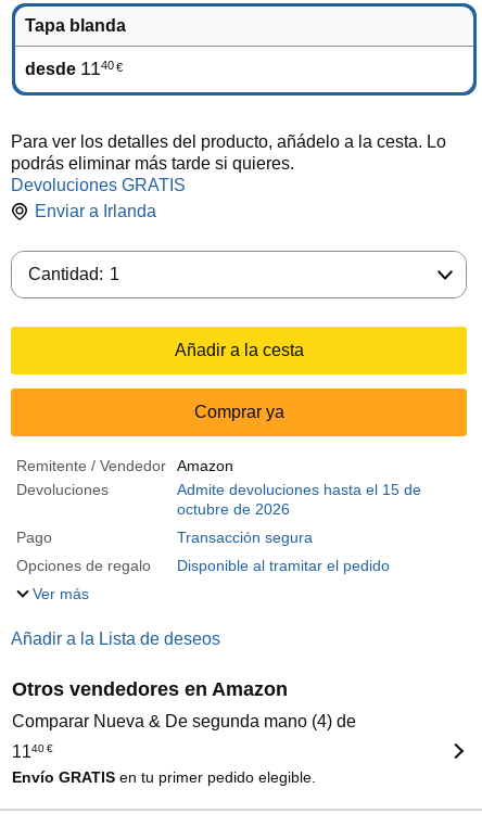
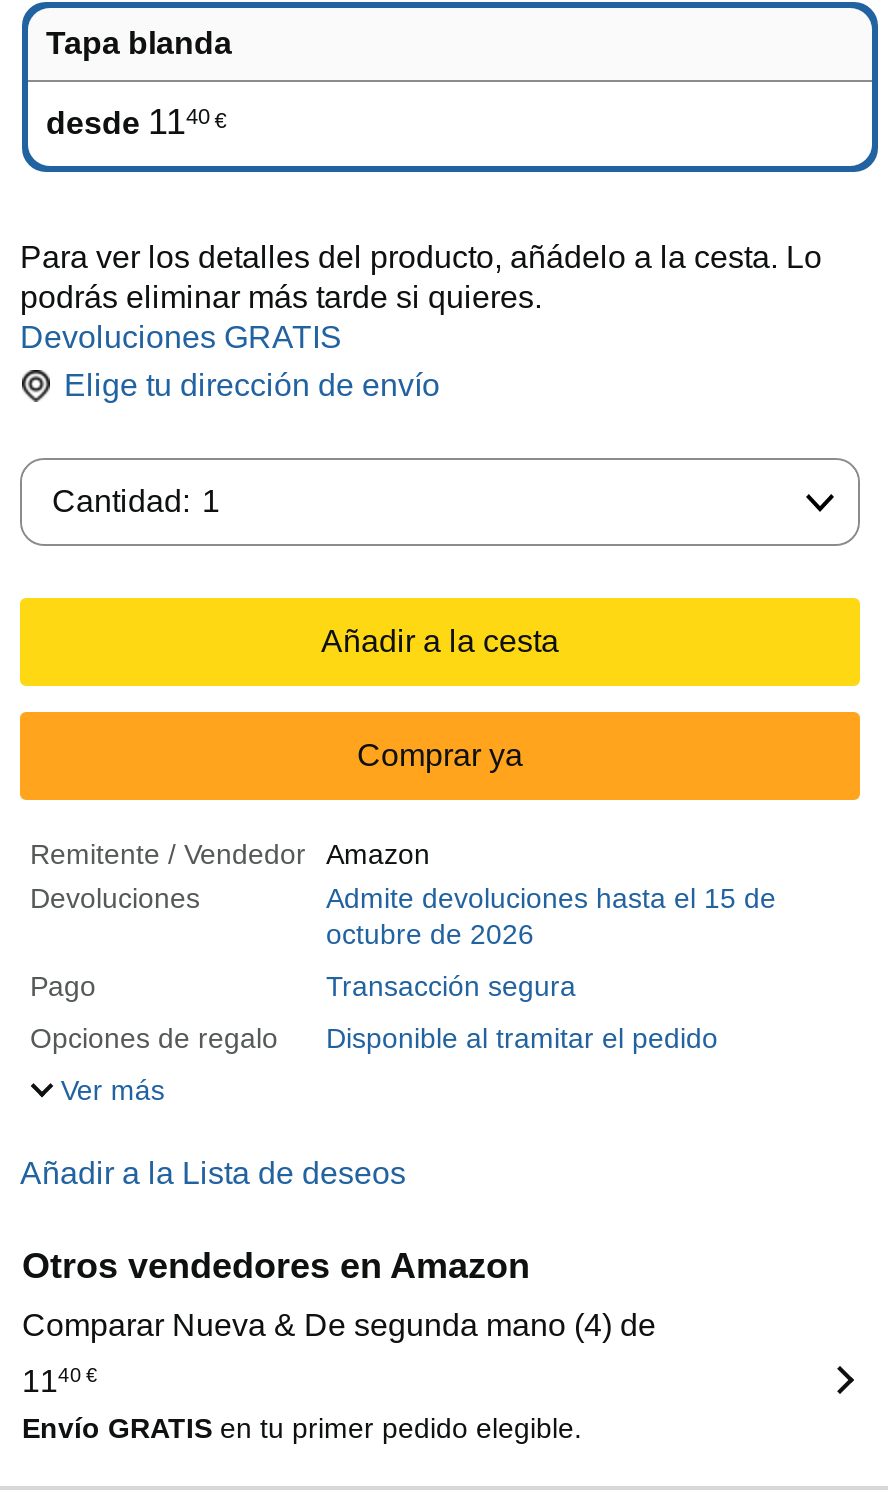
[35,202,156,220] Enviar a Irlanda -> [64,368,440,402] Elige tu dirección de envío

